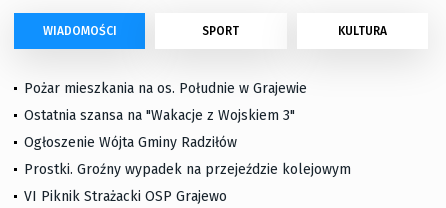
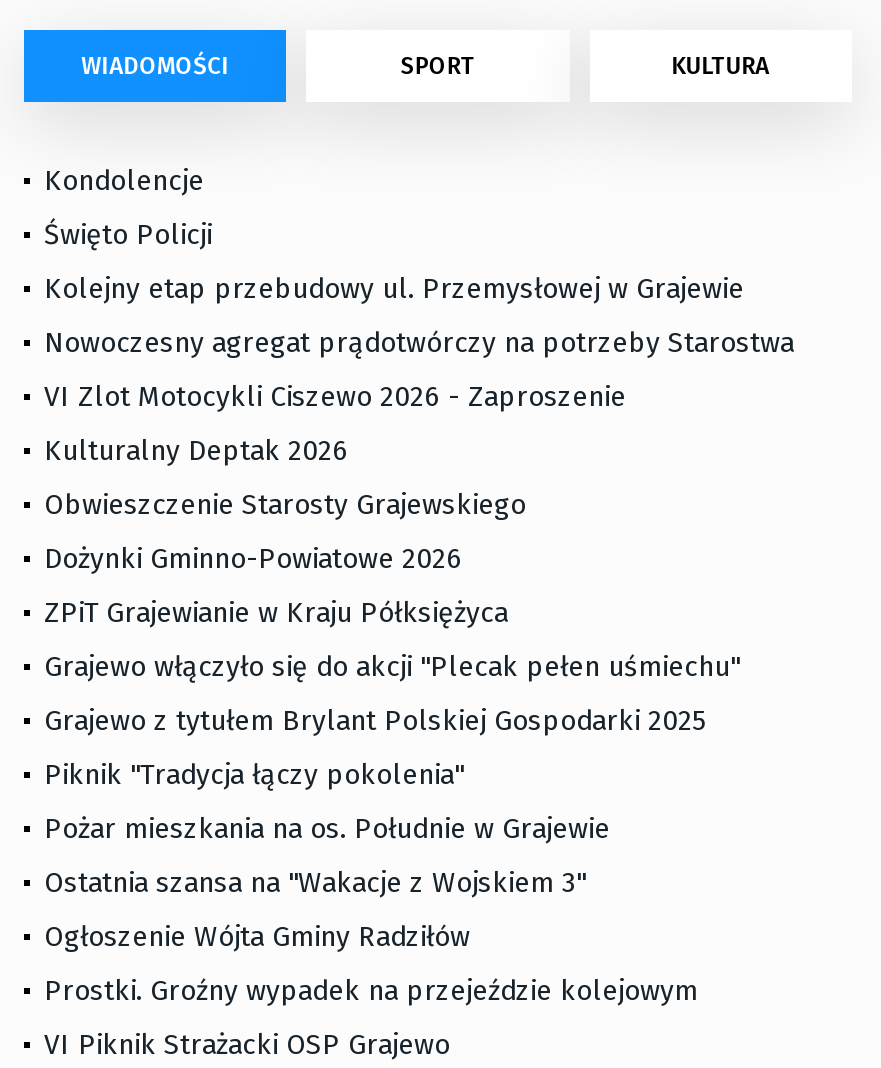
none -> [44,164,794,792] Kondolencje | Święto Policji | Kolejny etap przebudowy ul. Przemysłowej w Grajewie | Nowoczesny agregat prądotwórczy na potrzeby Starostwa | VI Zlot Motocykli Ciszewo 2026 - Zaproszenie | Kulturalny Deptak 2026 | Obwieszczenie Starosty Grajewskiego | Dożynki Gminno-Powiatowe 2026 | ZPiT Grajewianie w Kraju Półksiężyca | Grajewo włączyło się do akcji "Plecak pełen uśmiechu" | Grajewo z tytułem Brylant Polskiej Gospodarki 2025 | Piknik "Tradycja łączy pokolenia"

